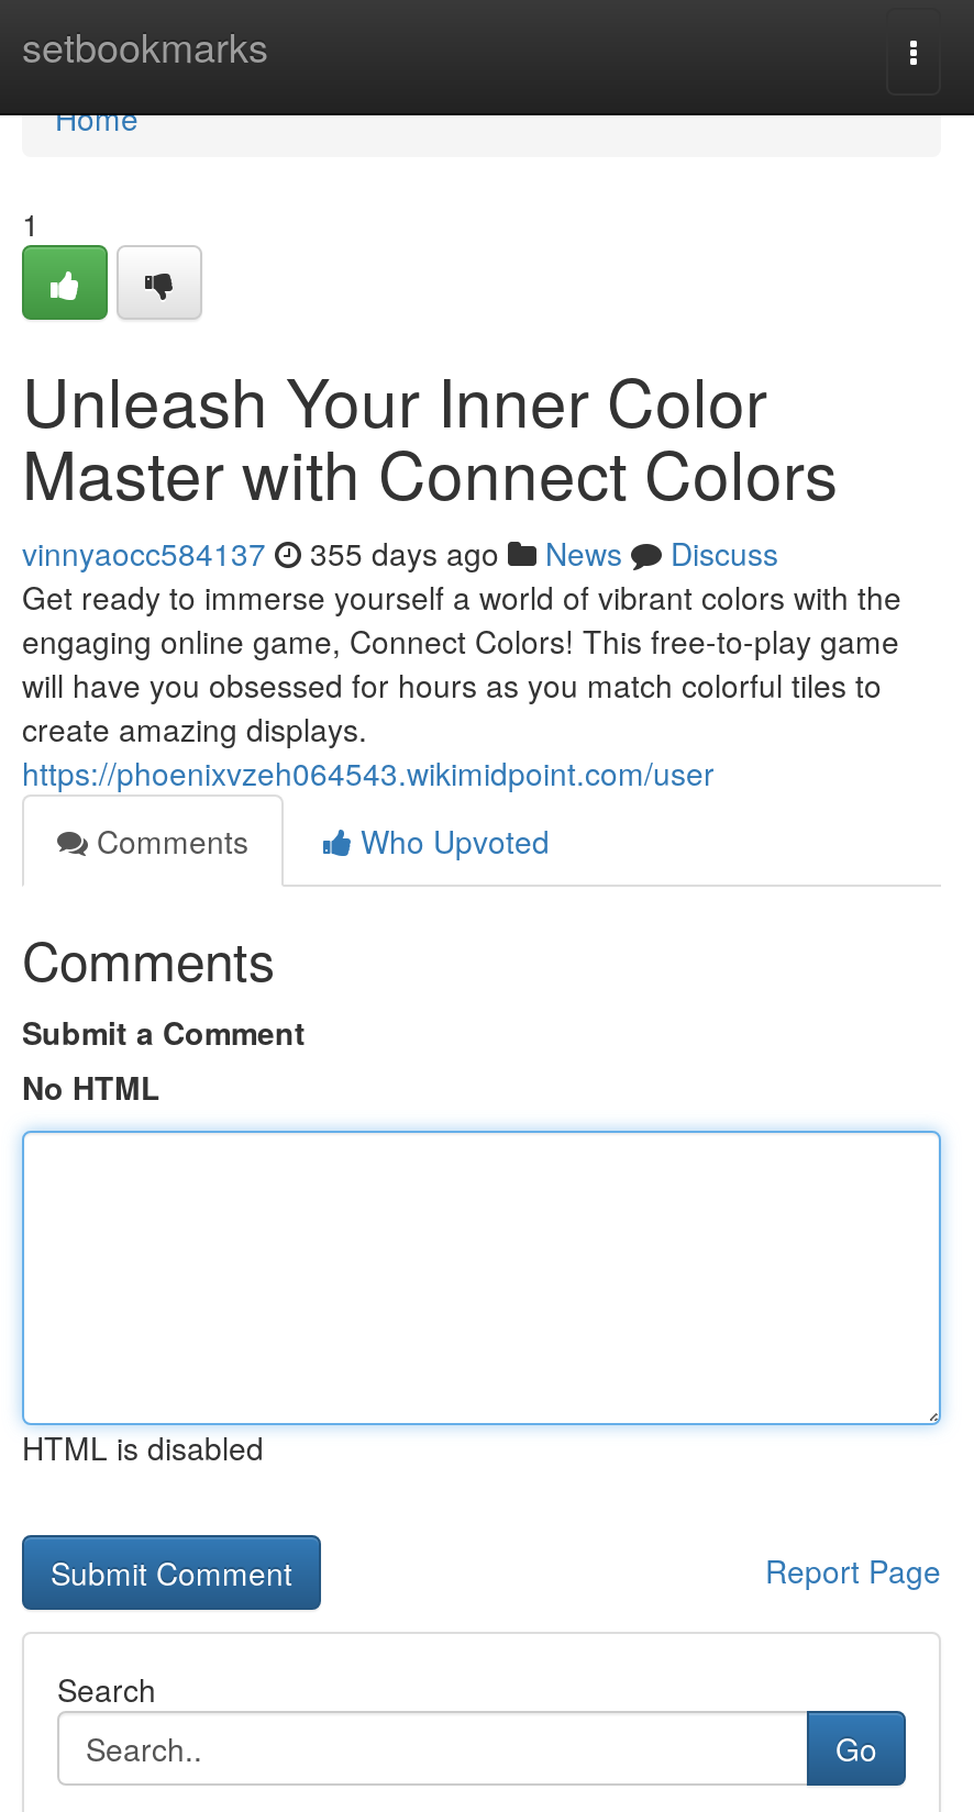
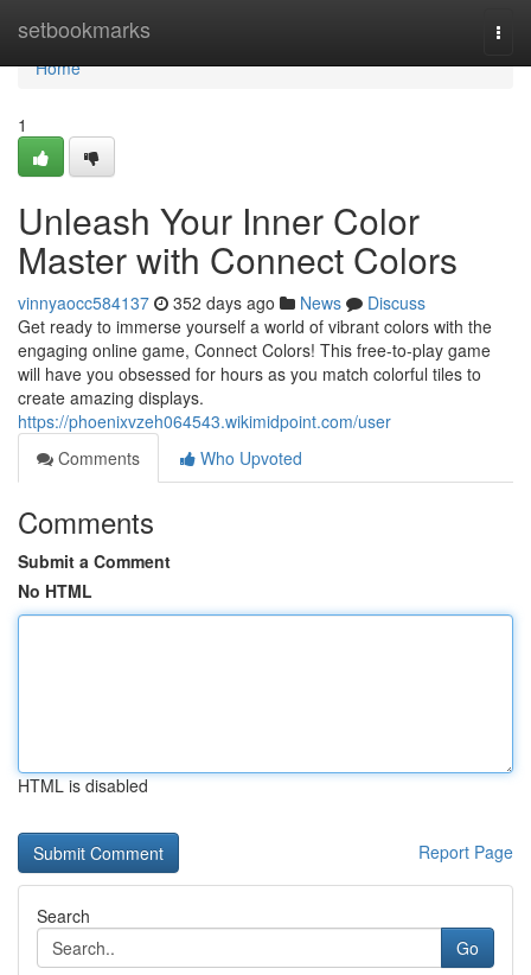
[22,531,778,575] vinnyaocc584137 355 days ago News Discuss -> [18,291,426,314] vinnyaocc584137 352 days ago News Discuss

